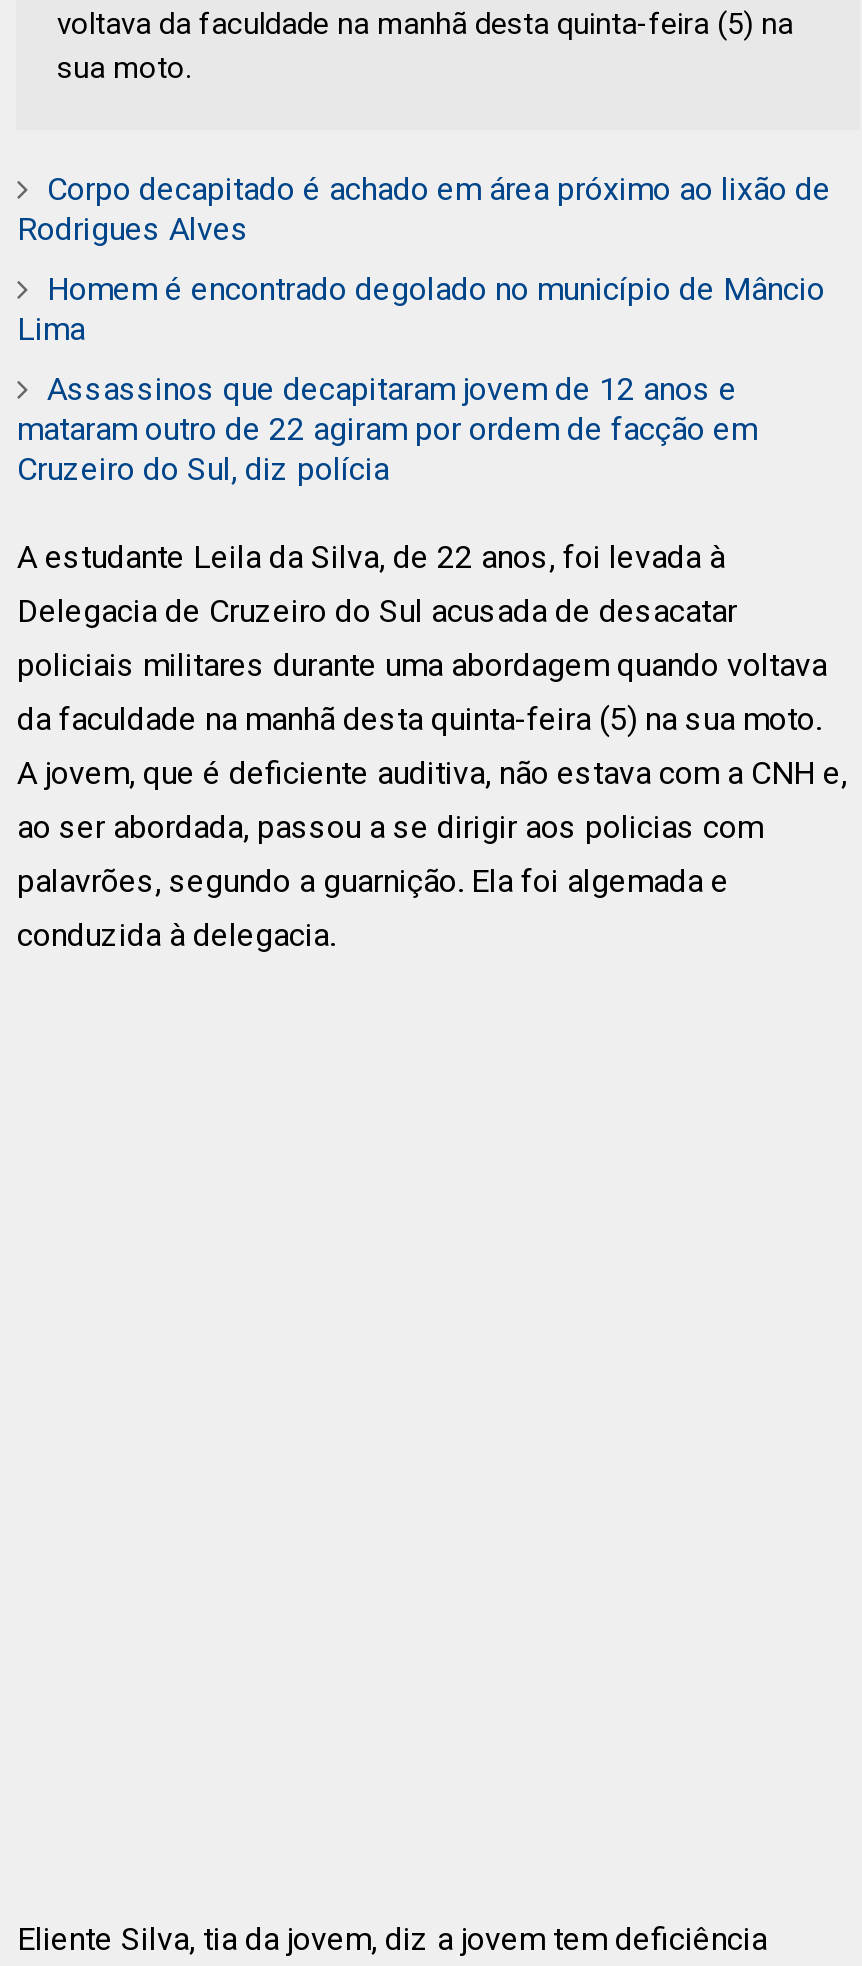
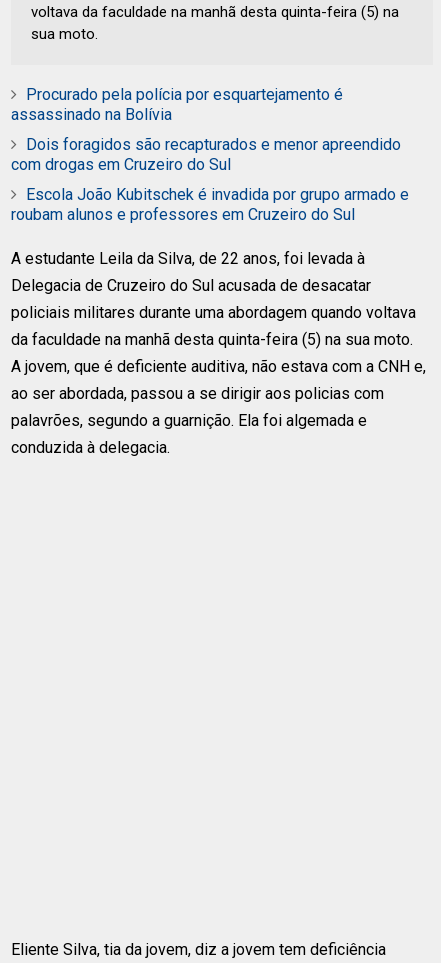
[17,170,831,248] Corpo decapitado é achado em área próximo ao lixão de | Rodrigues Alves -> [11,85,343,124] Procurado pela polícia por esquartejamento é | assassinado na Bolívia
[17,270,825,348] Homem é encontrado degolado no município de Mâncio | Lima -> [11,135,401,174] Dois foragidos são recapturados e menor apreendido | com drogas em Cruzeiro do Sul
[17,370,757,488] Assassinos que decapitaram jovem de 12 anos e | mataram outro de 22 agiram por ordem de facção em | Cruzeiro do Sul, diz polícia -> [11,185,409,224] Escola João Kubitschek é invadida por grupo armado e | roubam alunos e professores em Cruzeiro do Sul

